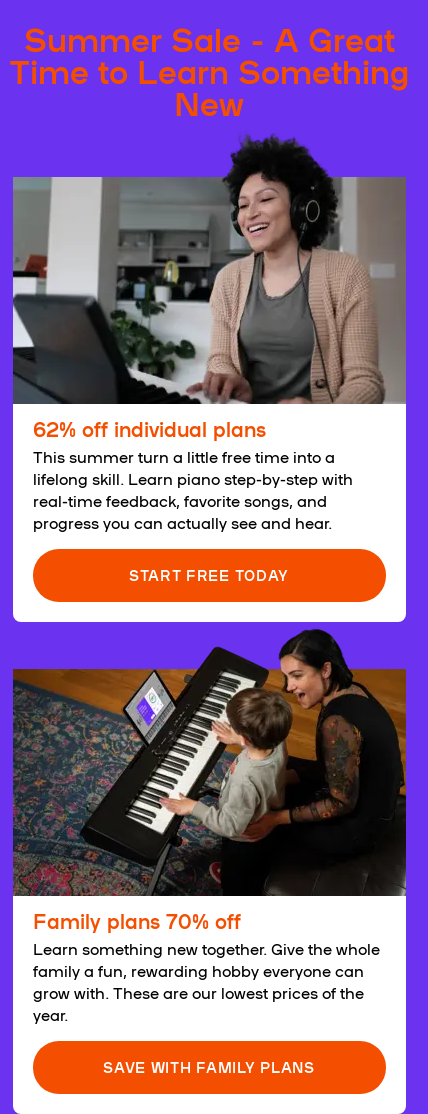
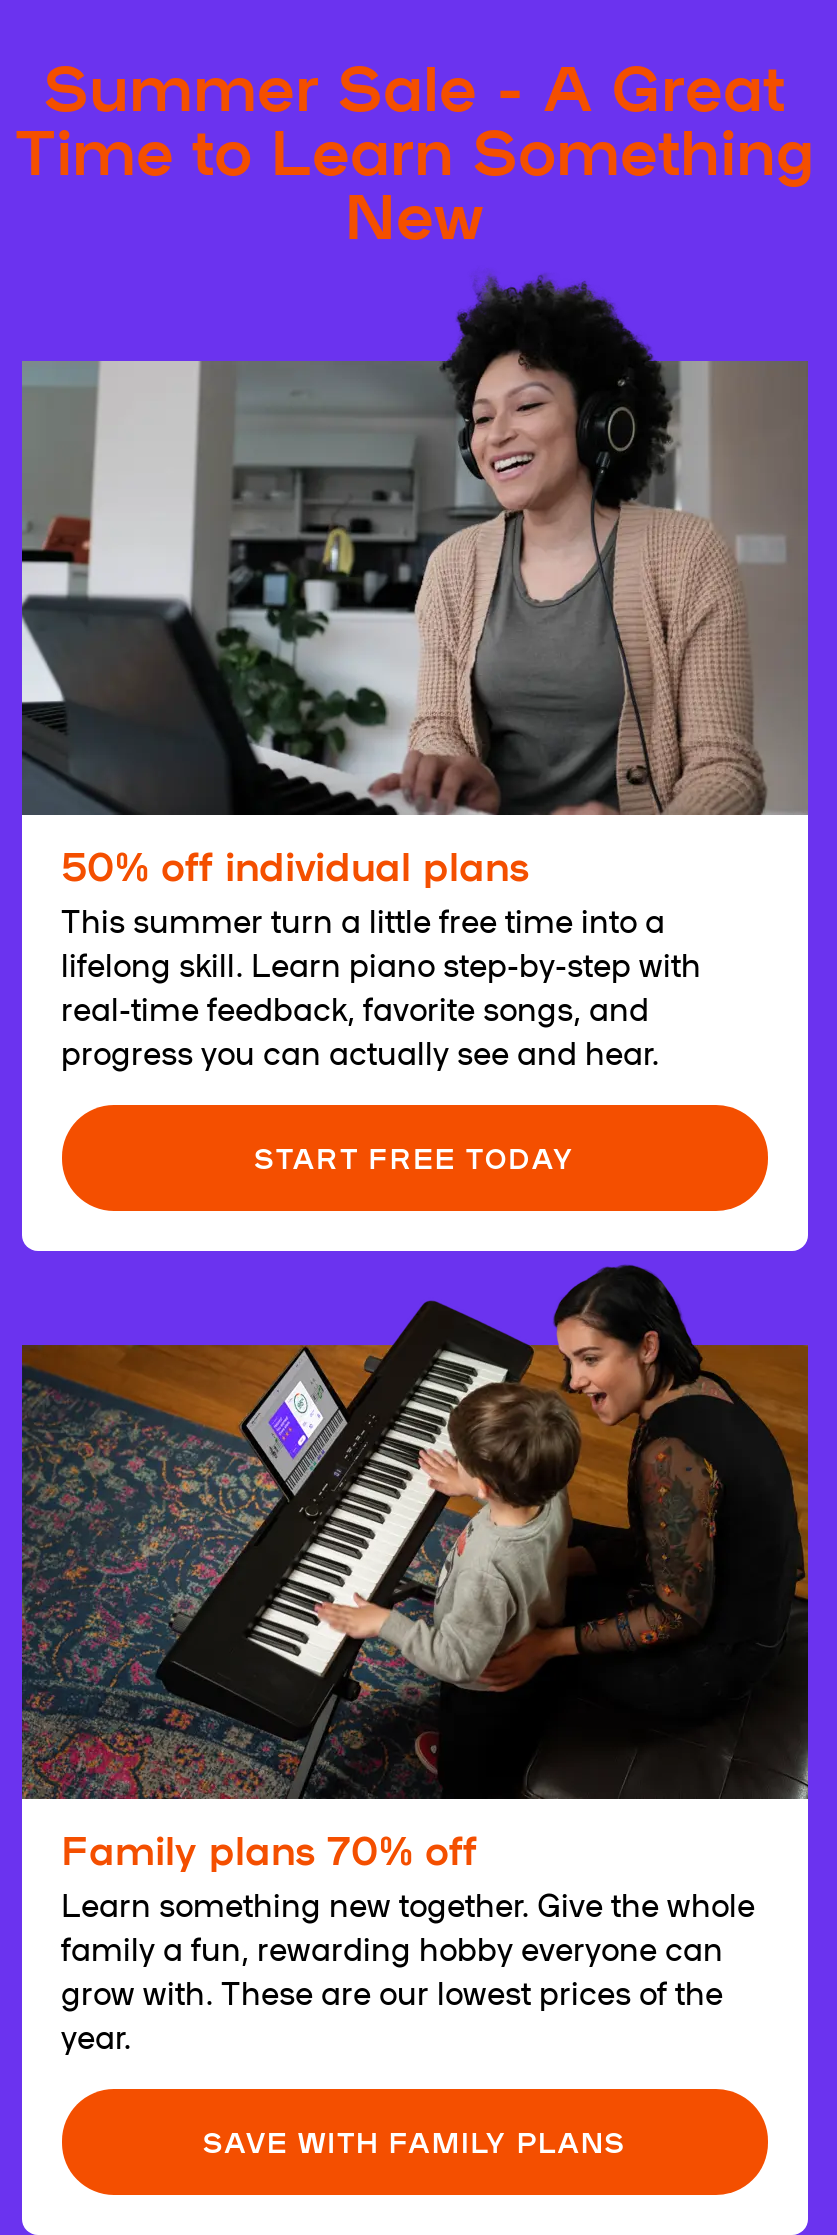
[32,413,265,441] 62% off individual plans -> [61,834,529,890] 50% off individual plans

